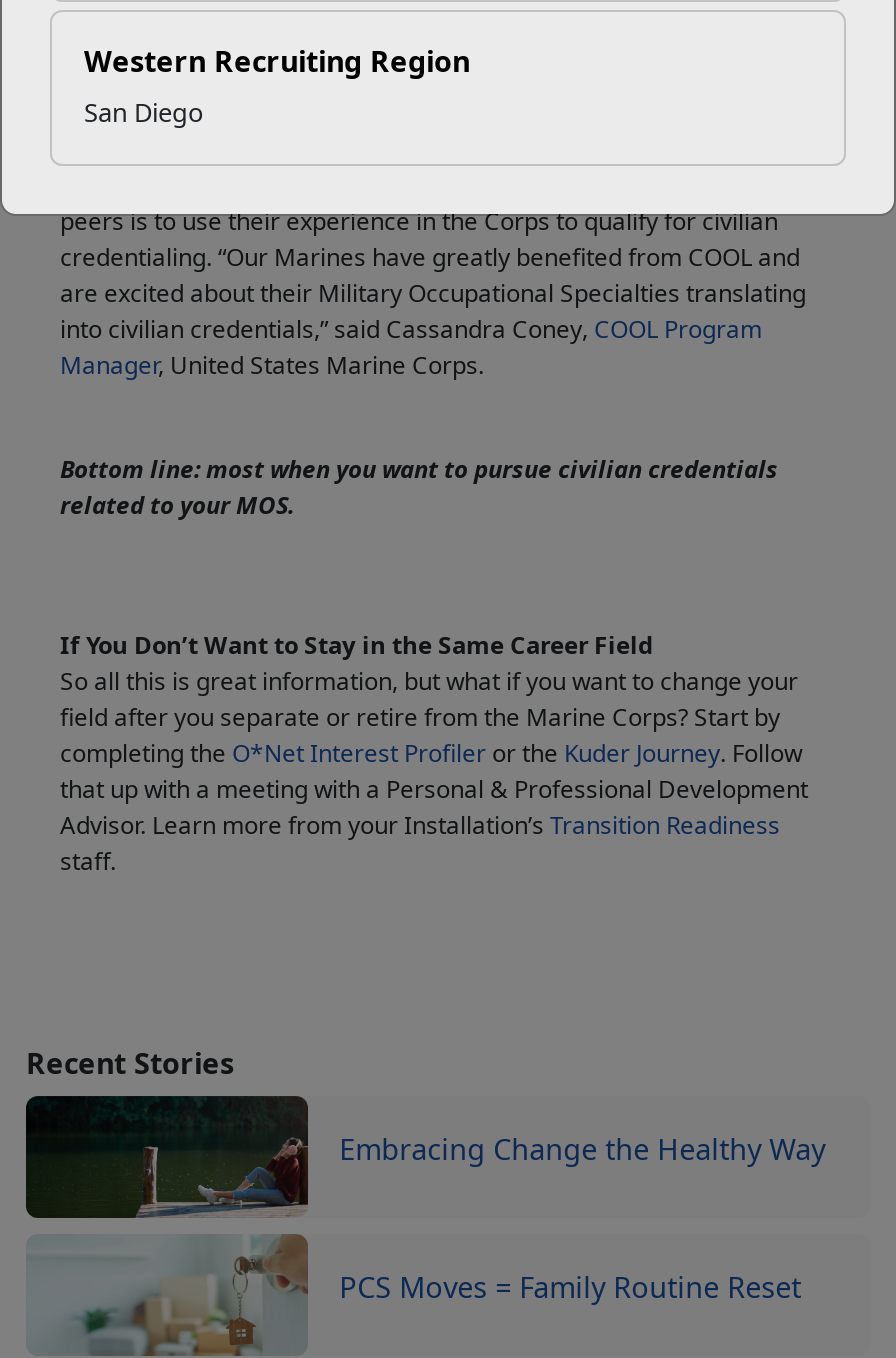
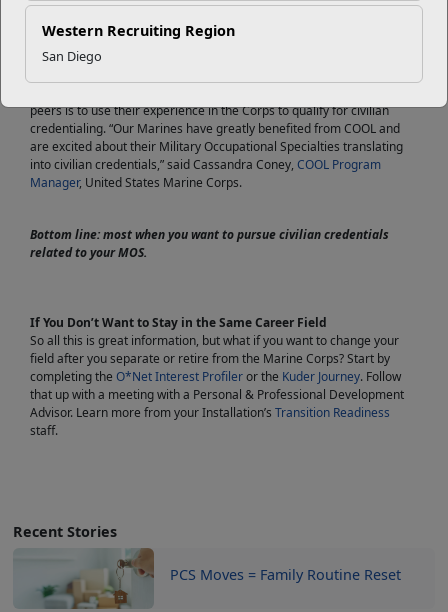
[24,1094,825,1218] [image] | Embracing Change the Healthy Way -> none

